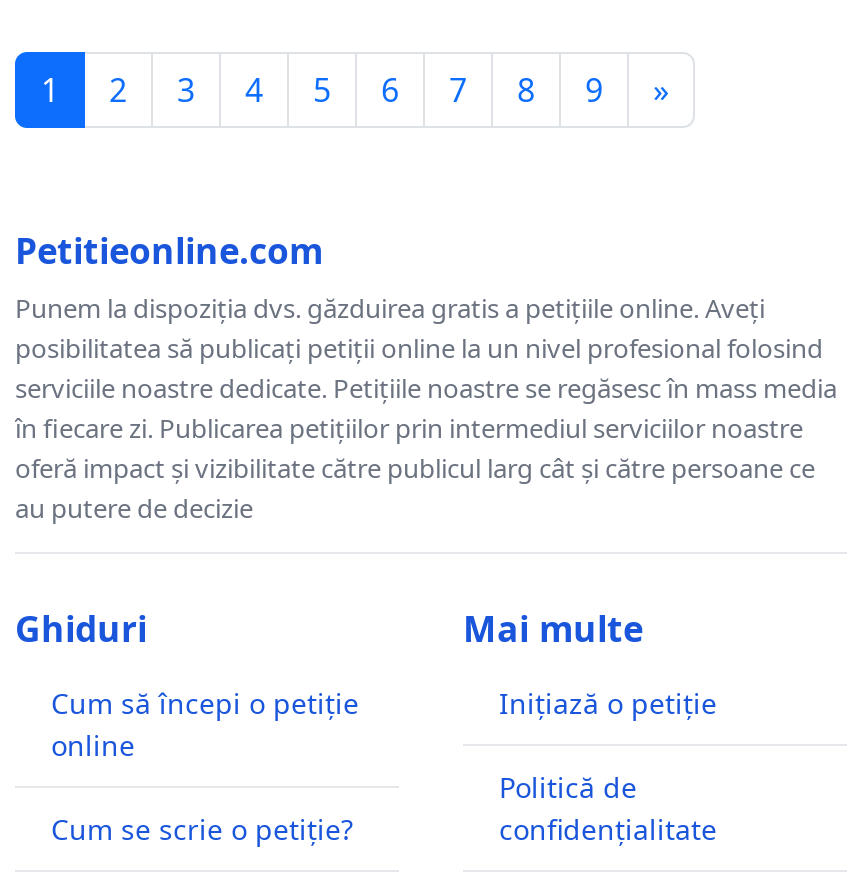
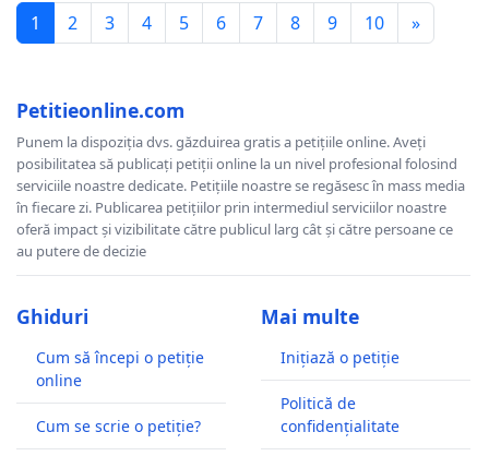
none -> [365,11,384,35] 10

